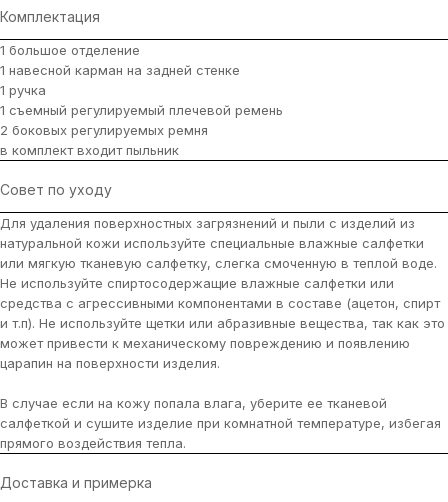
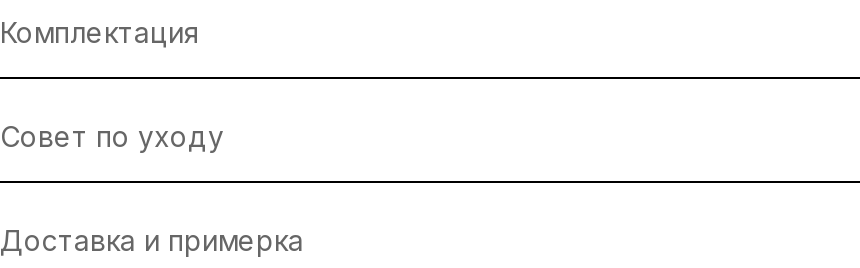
[0,42,283,158] 1 большое отделение | 1 навесной карман на задней стенке | 1 ручка | 1 съемный регулируемый плечевой ремень | 2 боковых регулируемых ремня | в комплект входит пыльник -> none
[0,215,445,451] Для удаления поверхностных загрязнений и пыли с изделий из | натуральной кожи используйте специальные влажные салфетки | или мягкую тканевую салфетку, слегка смоченную в теплой воде. | Не используйте спиртосодержащие влажные салфетки или | средства с агрессивными компонентами в составе (ацетон, спирт | и т.п). Не используйте щетки или абразивные вещества, так как это | может привести к механическому повреждению и появлению | царапин на поверхности изделия. | В случае если на кожу попала влага, уберите ее тканевой | салфеткой и сушите изделие при комнатной температуре, избегая | прямого воздействия тепла. -> none

